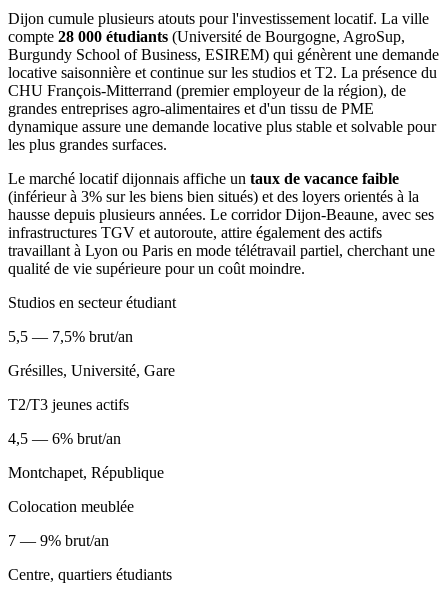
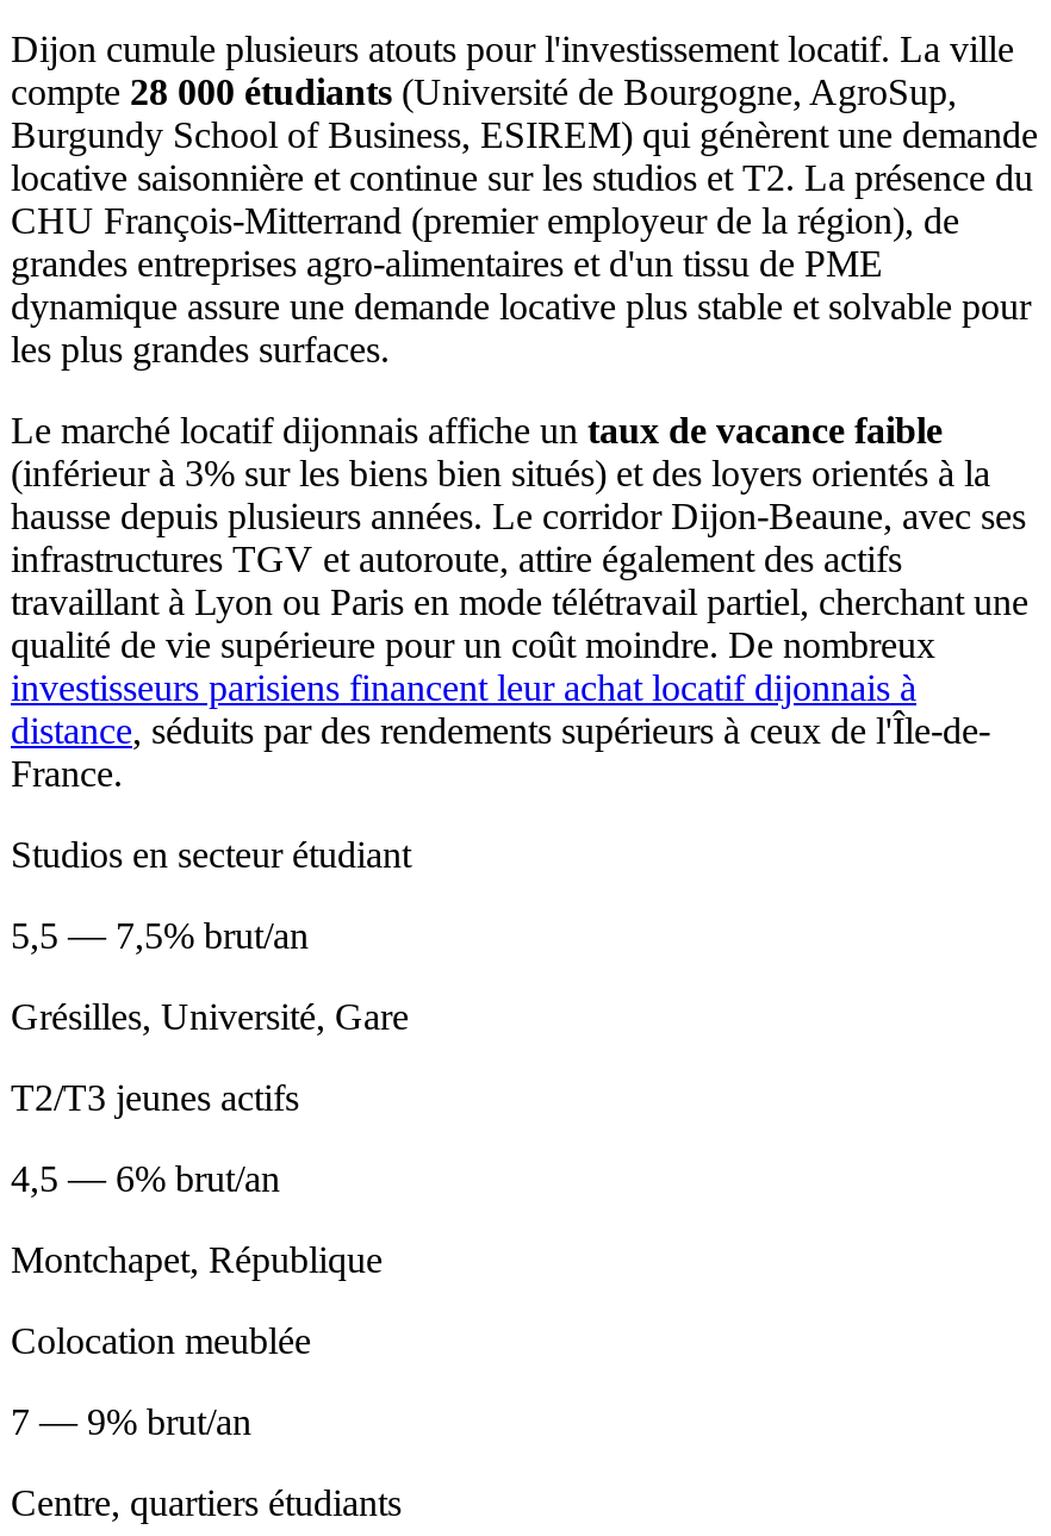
[8,260,305,277] qualité de vie supérieure pour un coût moindre. -> [11,624,990,793] qualité de vie supérieure pour un coût moindre. De nombreux | investisseurs parisiens financent leur achat locatif dijonnais à | distance, séduits par des rendements supérieurs à ceux de l'Île-de- | France.

